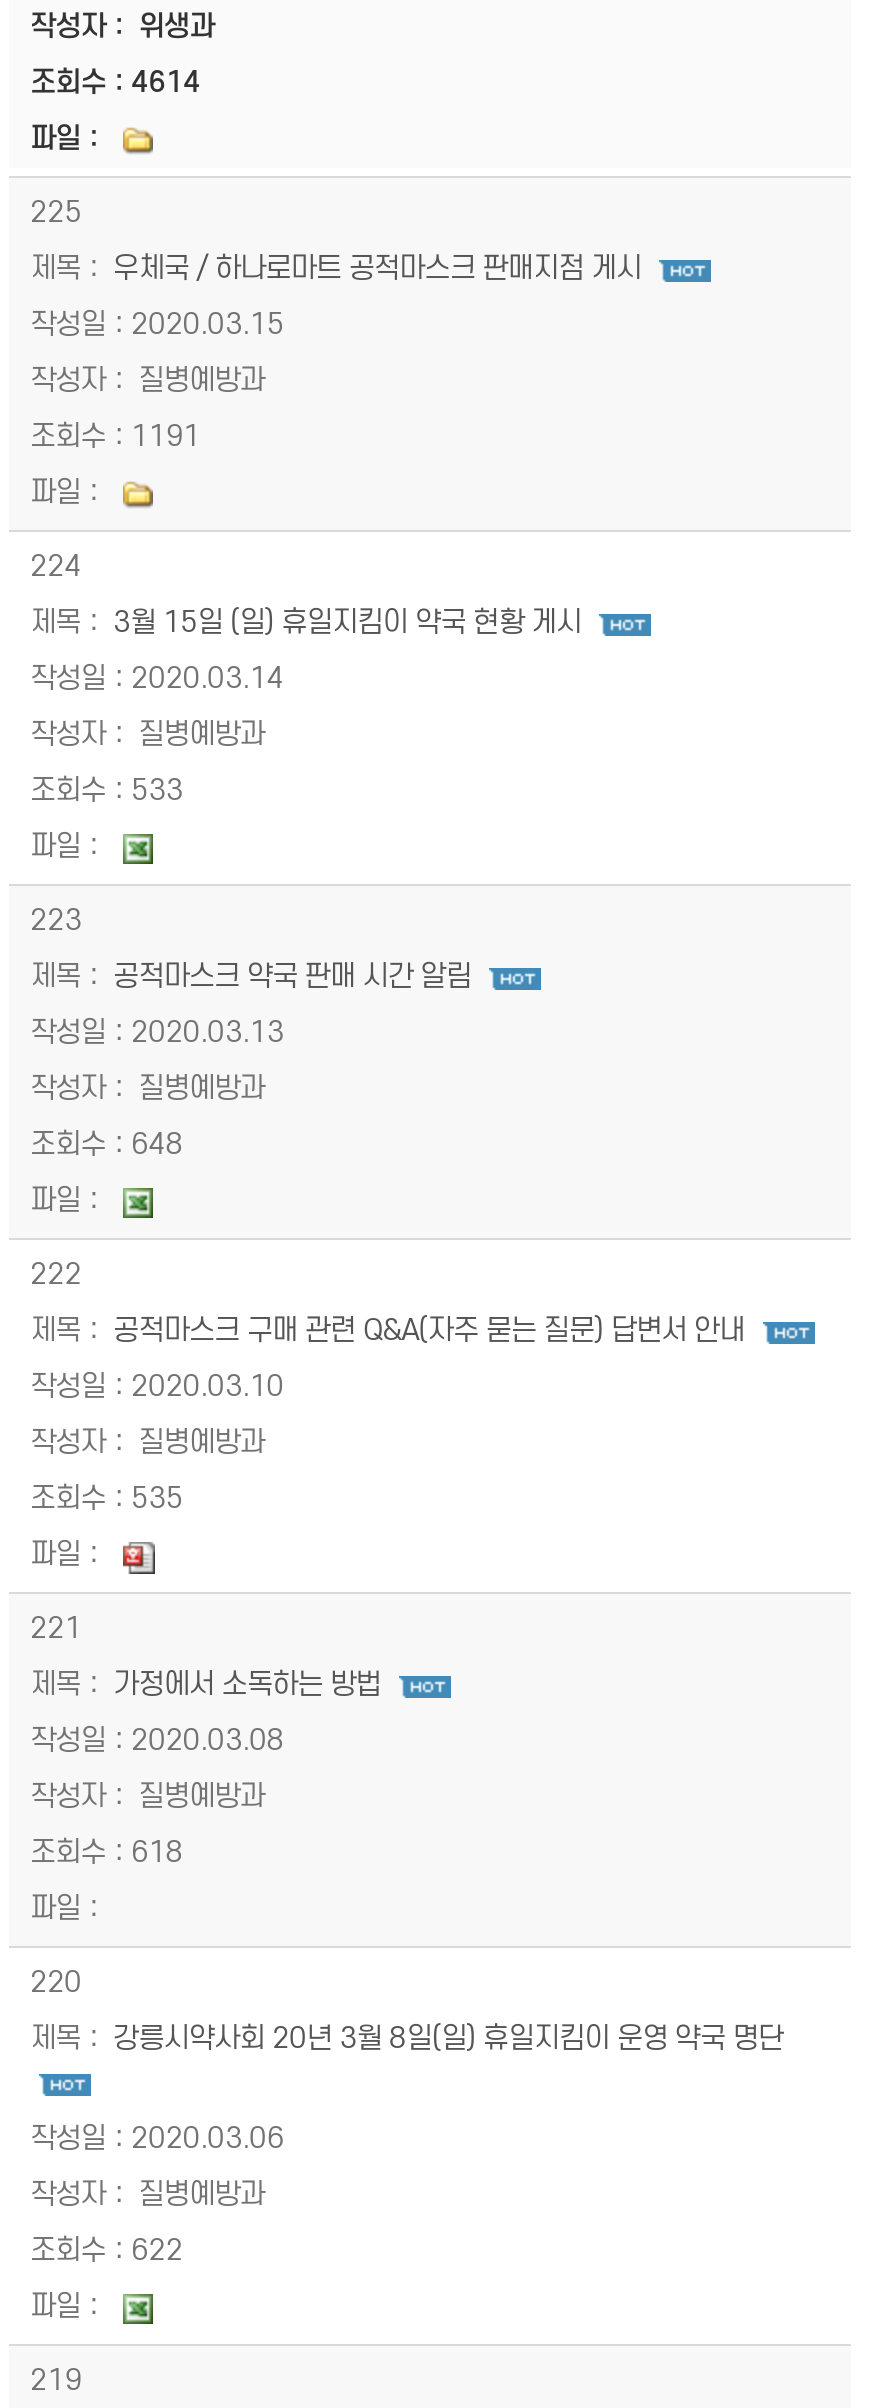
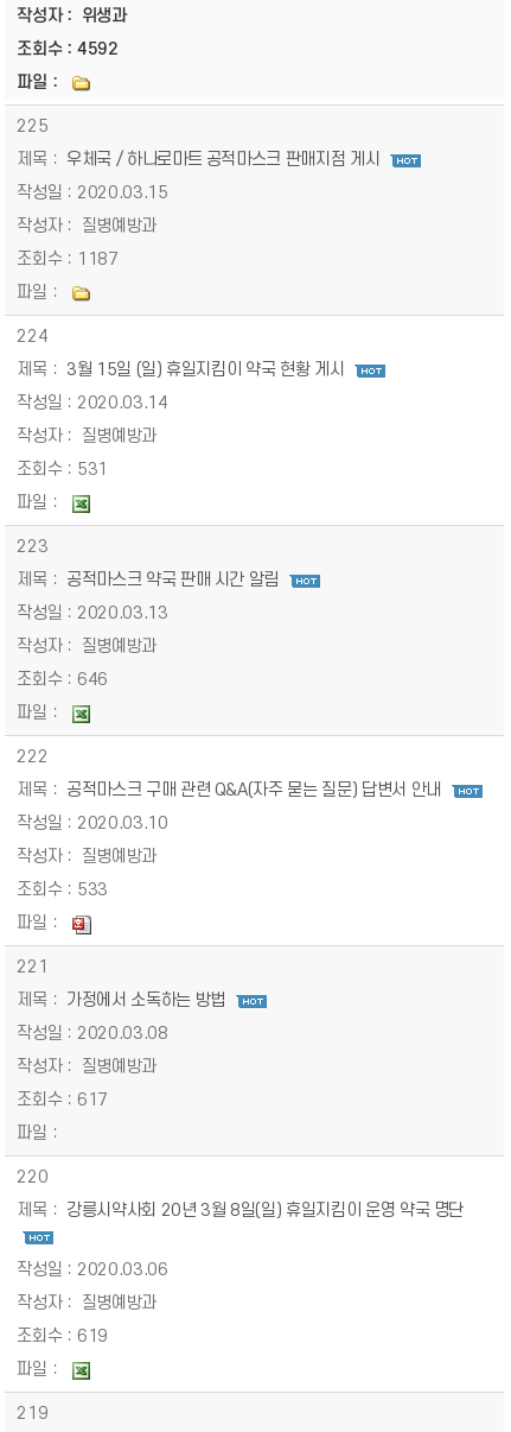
[131,67,200,101] 4614 -> [77,40,118,60] 4592
[131,421,200,455] 1191 -> [77,250,118,270] 1187
[131,775,183,809] 533 -> [77,460,108,480] 531
[131,1129,183,1163] 648 -> [77,670,108,690] 646
[131,1483,183,1517] 535 -> [77,880,108,901] 533
[131,1837,183,1871] 618 -> [77,1091,108,1111] 617
[131,2235,183,2269] 622 -> [77,1327,108,1347] 619

